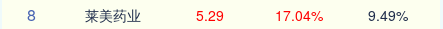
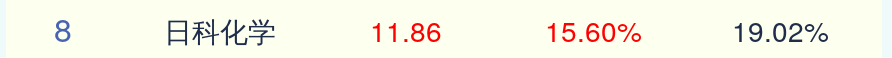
[85,5,407,25] 莱美药业 | 5.29 | 17.04% | 9.49% -> [164,11,828,51] 日科化学 | 11.86 | 15.60% | 19.02%

